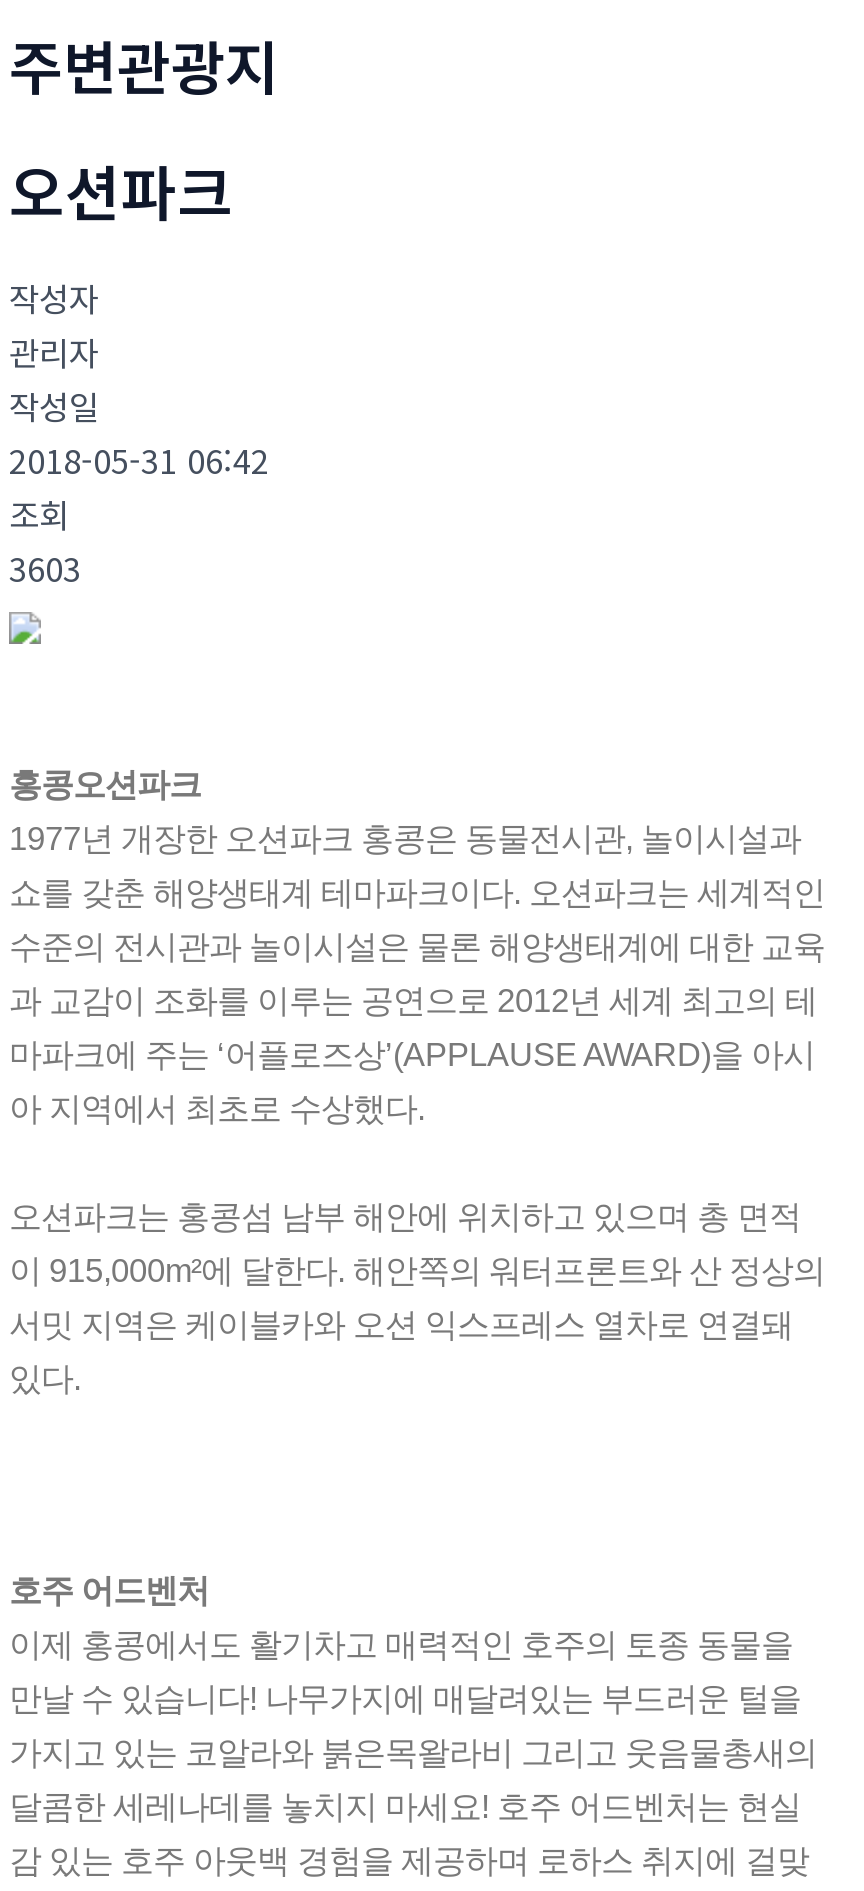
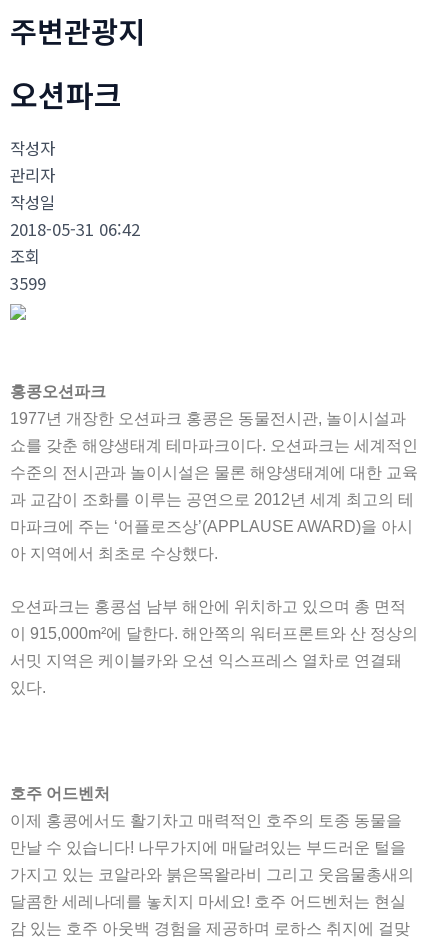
[9,544,81,592] 3603 -> [10,271,46,295] 3599

